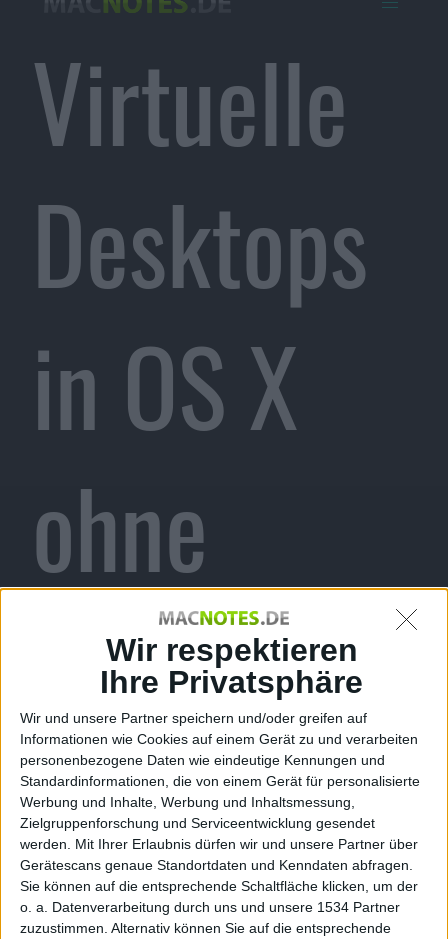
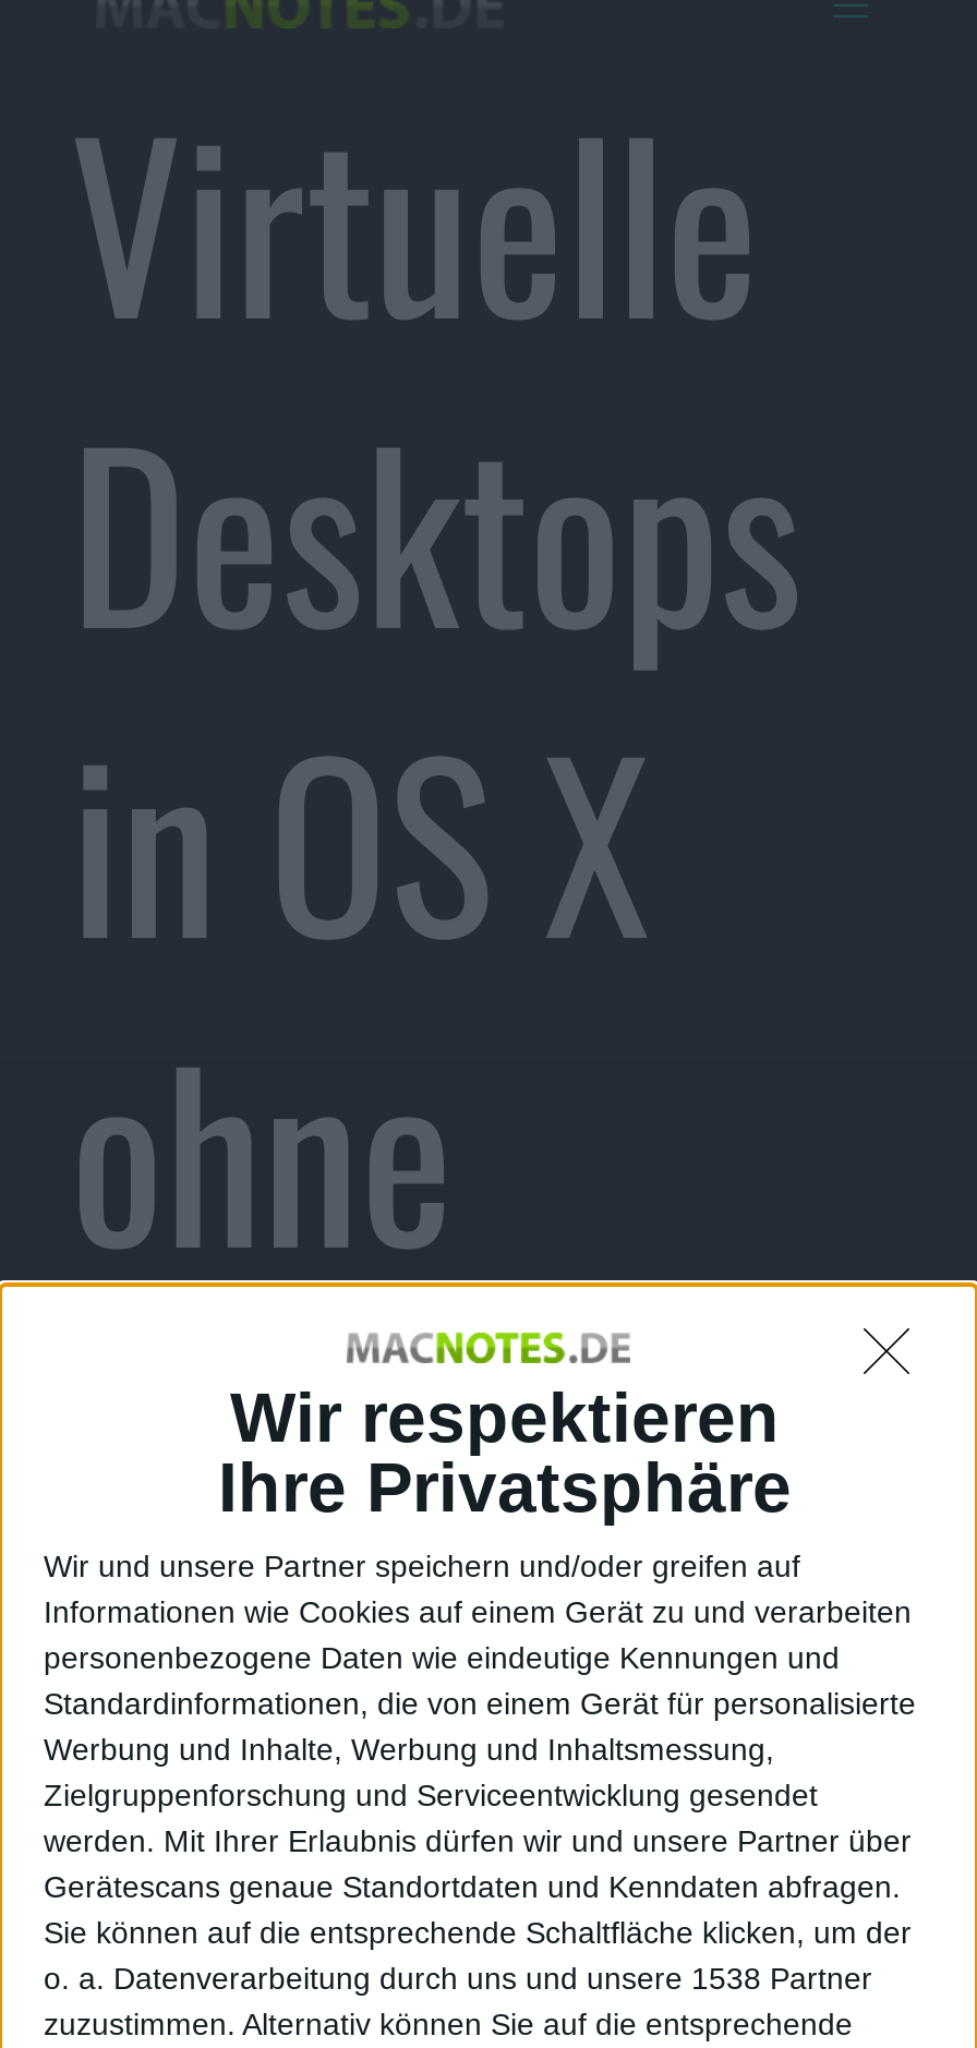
[20,899,400,915] o. a. Datenverarbeitung durch uns und unsere 1534 Partner -> [44,1960,872,1995] o. a. Datenverarbeitung durch uns und unsere 1538 Partner

